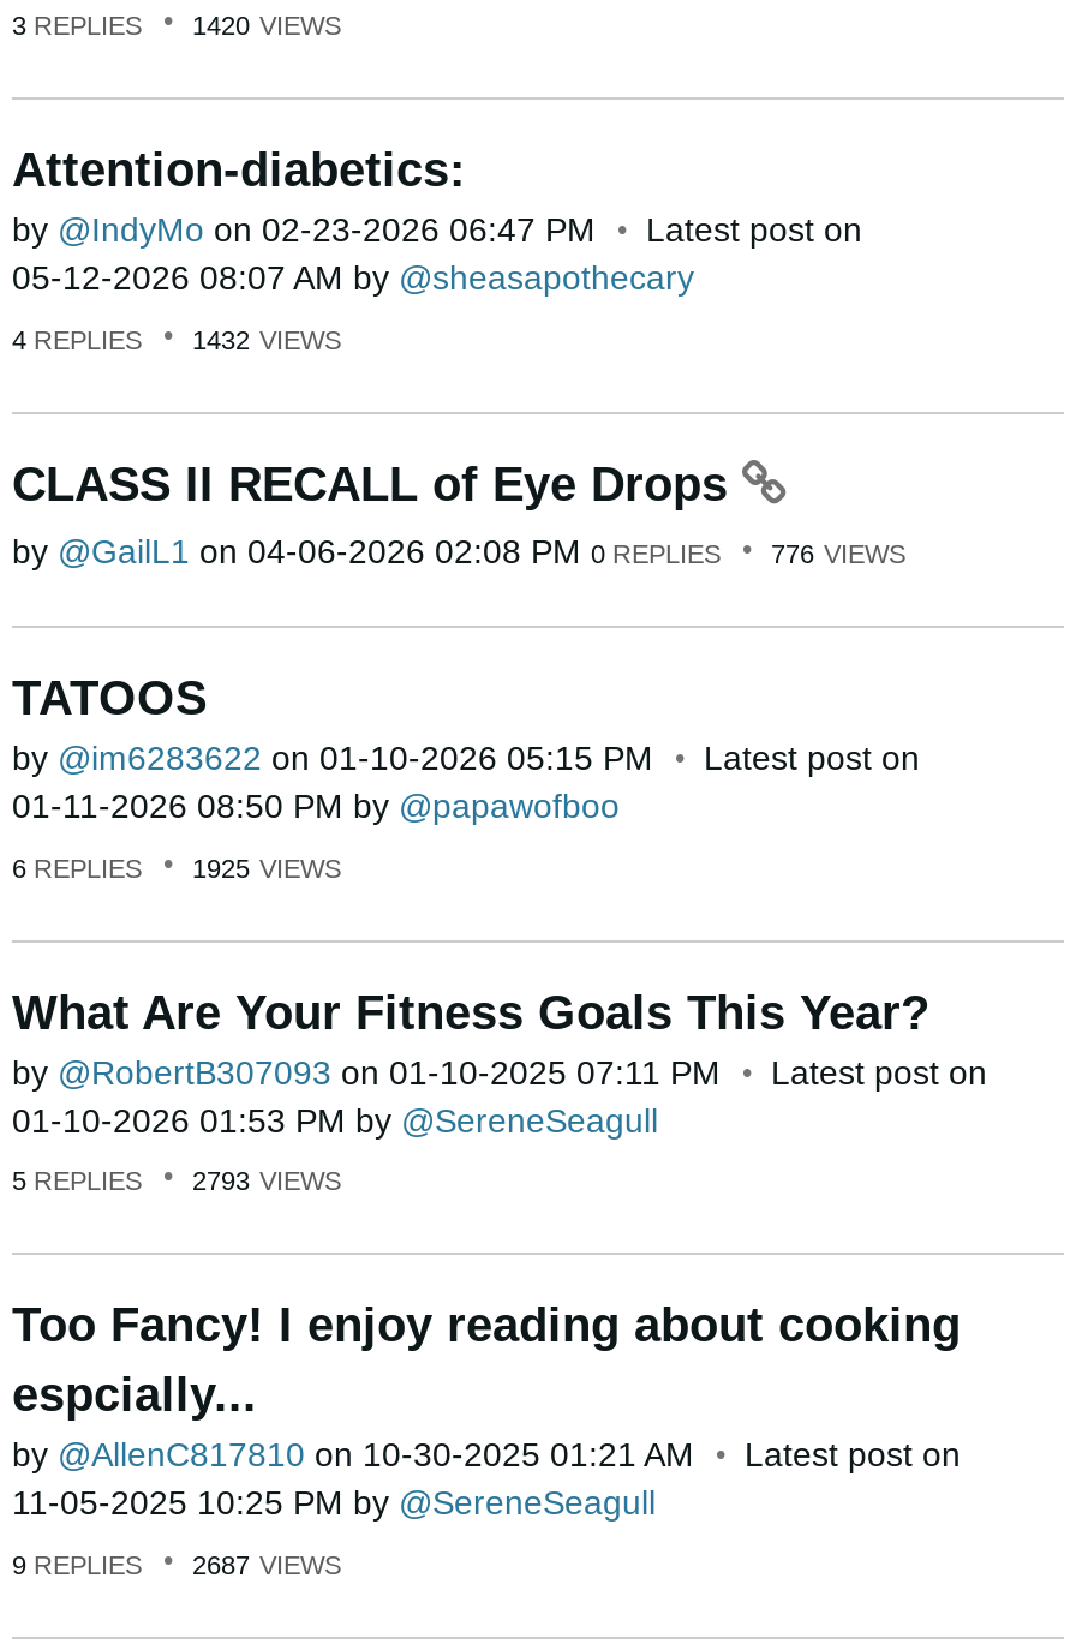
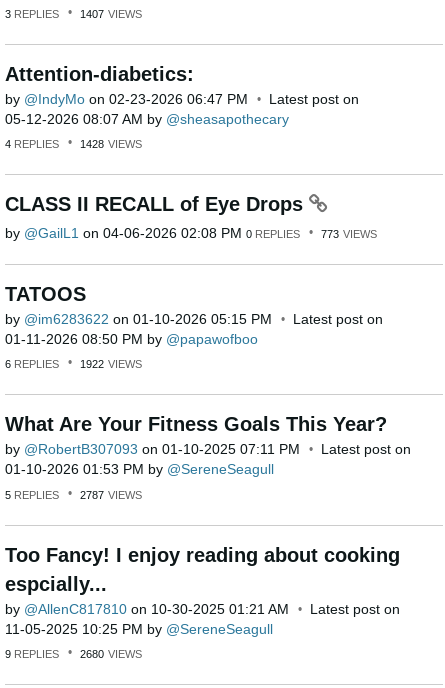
[12,11,341,40] 3 REPLIES 1420 VIEWS -> [5,8,142,20] 3 REPLIES 1407 VIEWS
[12,325,341,354] 4 REPLIES 1432 VIEWS -> [5,138,142,150] 4 REPLIES 1428 VIEWS
[12,532,905,571] by GailL1 on 04-06-2026 02:08 PM 0 REPLIES 776 VIEWS -> [5,225,377,241] by GailL1 on 04-06-2026 02:08 PM 0 REPLIES 773 VIEWS
[12,853,341,882] 6 REPLIES 1925 VIEWS -> [5,358,142,370] 6 REPLIES 1922 VIEWS
[12,1167,341,1195] 5 REPLIES 2793 VIEWS -> [5,489,142,501] 5 REPLIES 2787 VIEWS
[12,1550,341,1578] 9 REPLIES 2687 VIEWS -> [5,648,142,660] 9 REPLIES 2680 VIEWS

